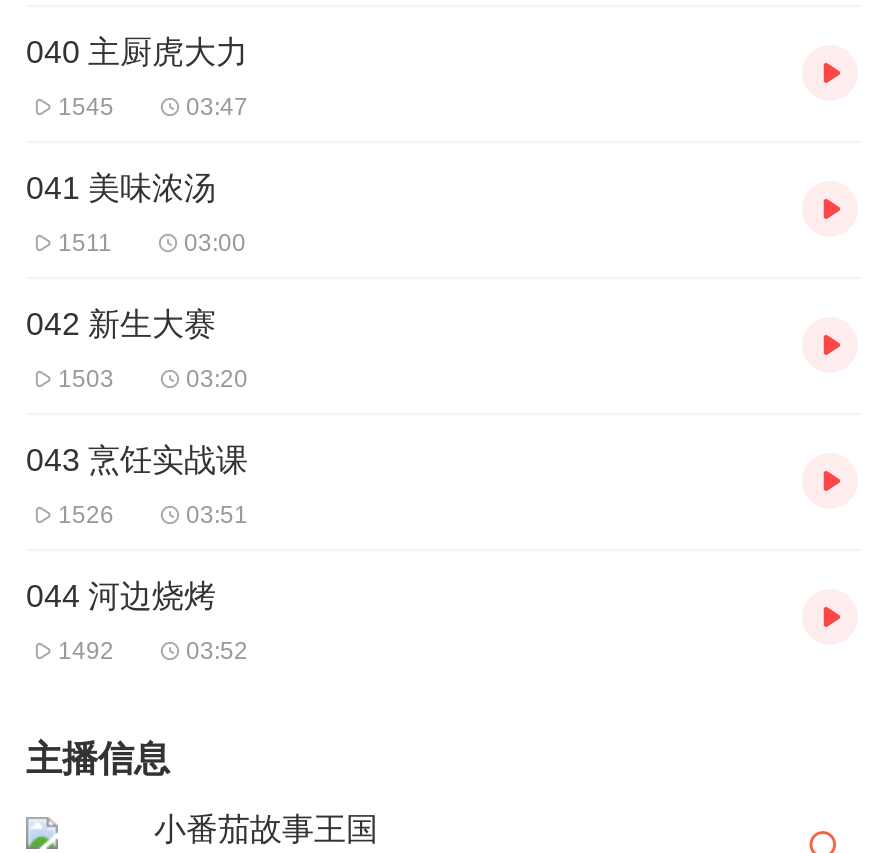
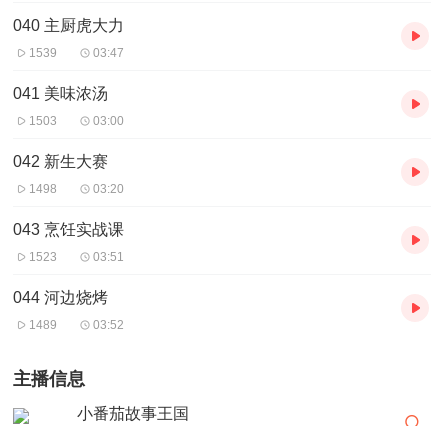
[58,93,114,121] 1545 -> [29,46,57,60] 1539
[58,229,112,257] 1511 -> [29,114,57,128] 1503
[58,365,114,393] 1503 -> [29,182,57,196] 1498
[58,501,114,529] 1526 -> [29,250,57,264] 1523
[58,637,114,665] 1492 -> [29,318,57,332] 1489

